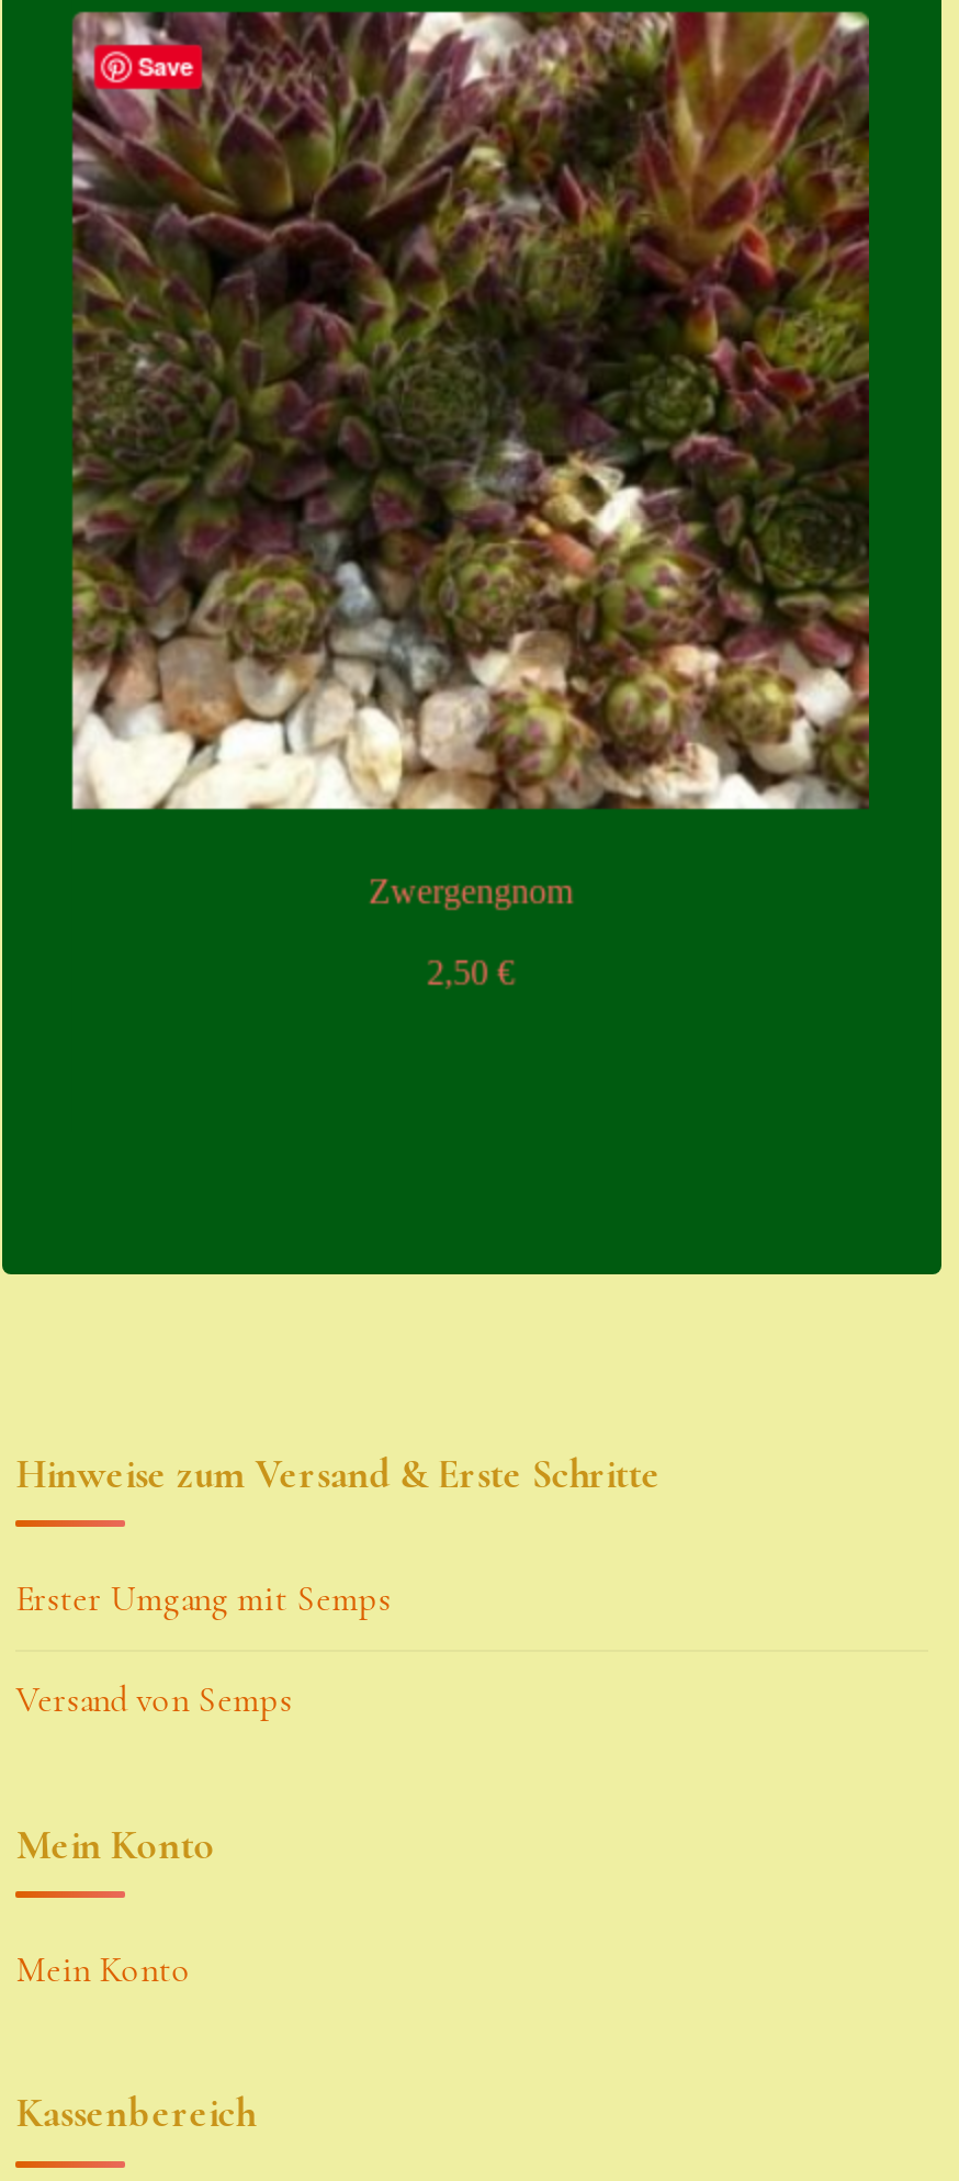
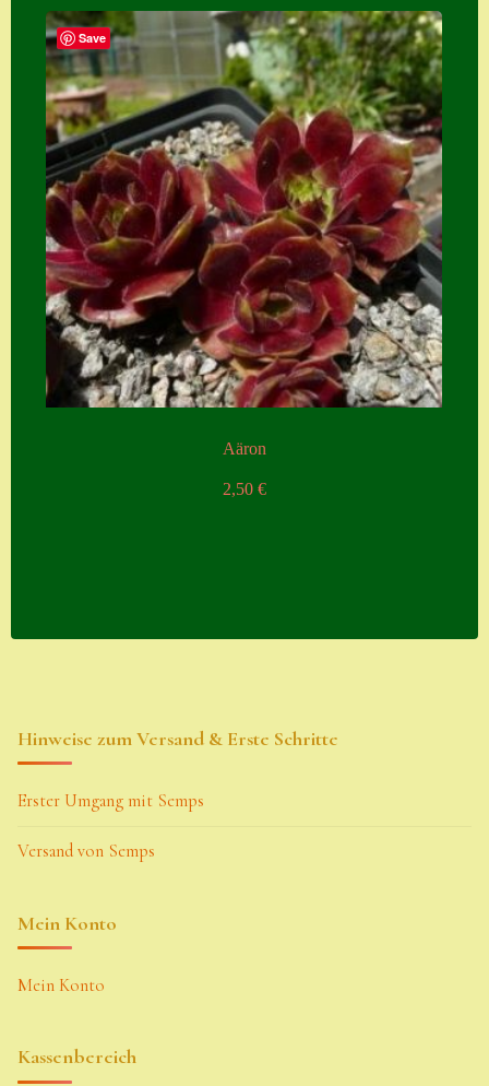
[70,10,871,913] [image] | Zwergengnom -> [45,10,443,459] [image] | Aäron

